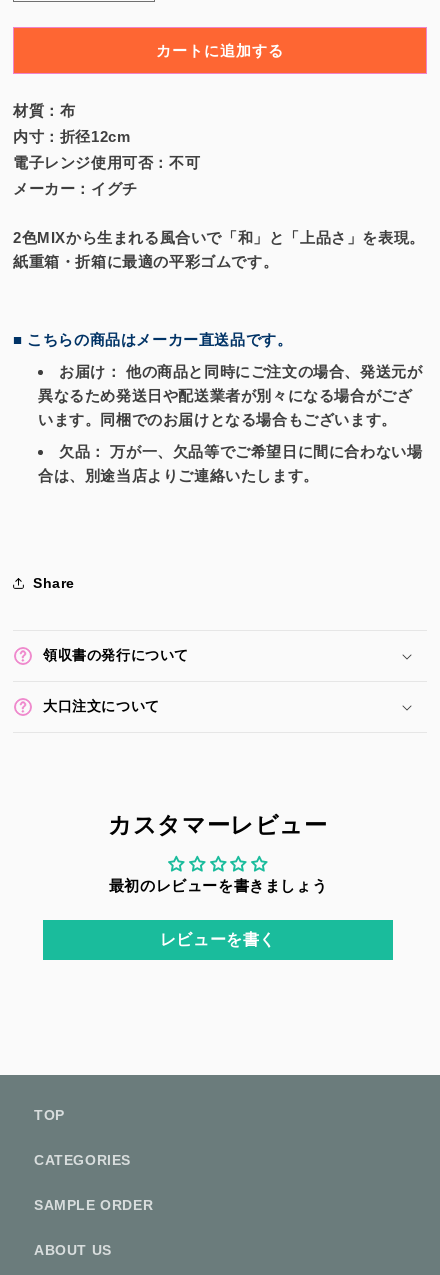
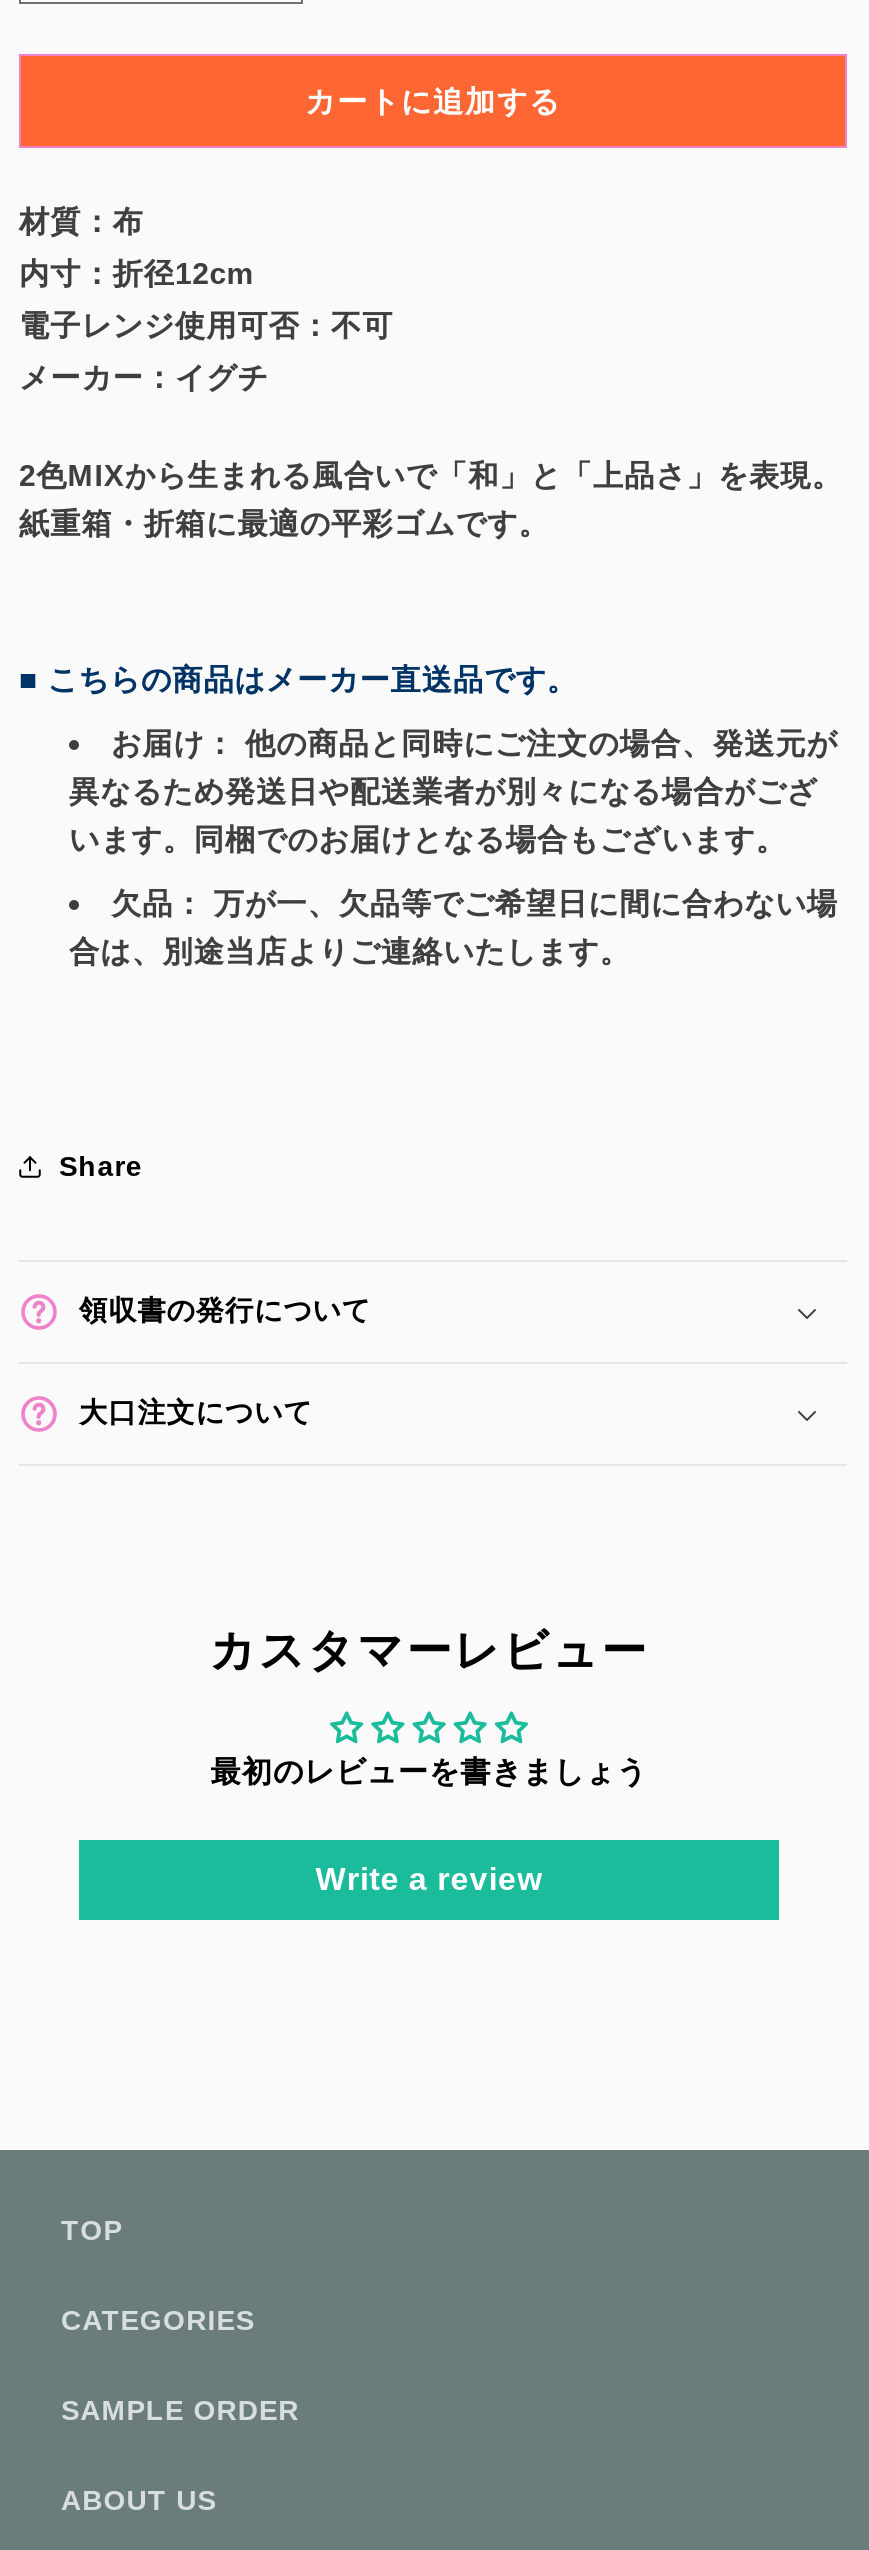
[160,931,276,948] レビューを書く -> [316,1862,542,1896] Write a review

